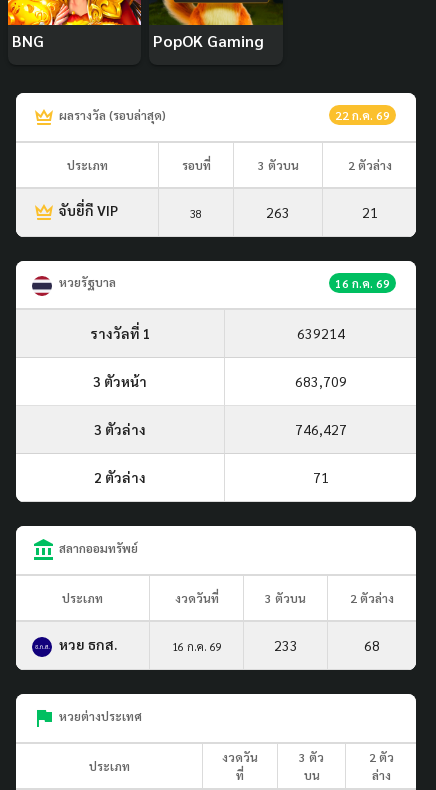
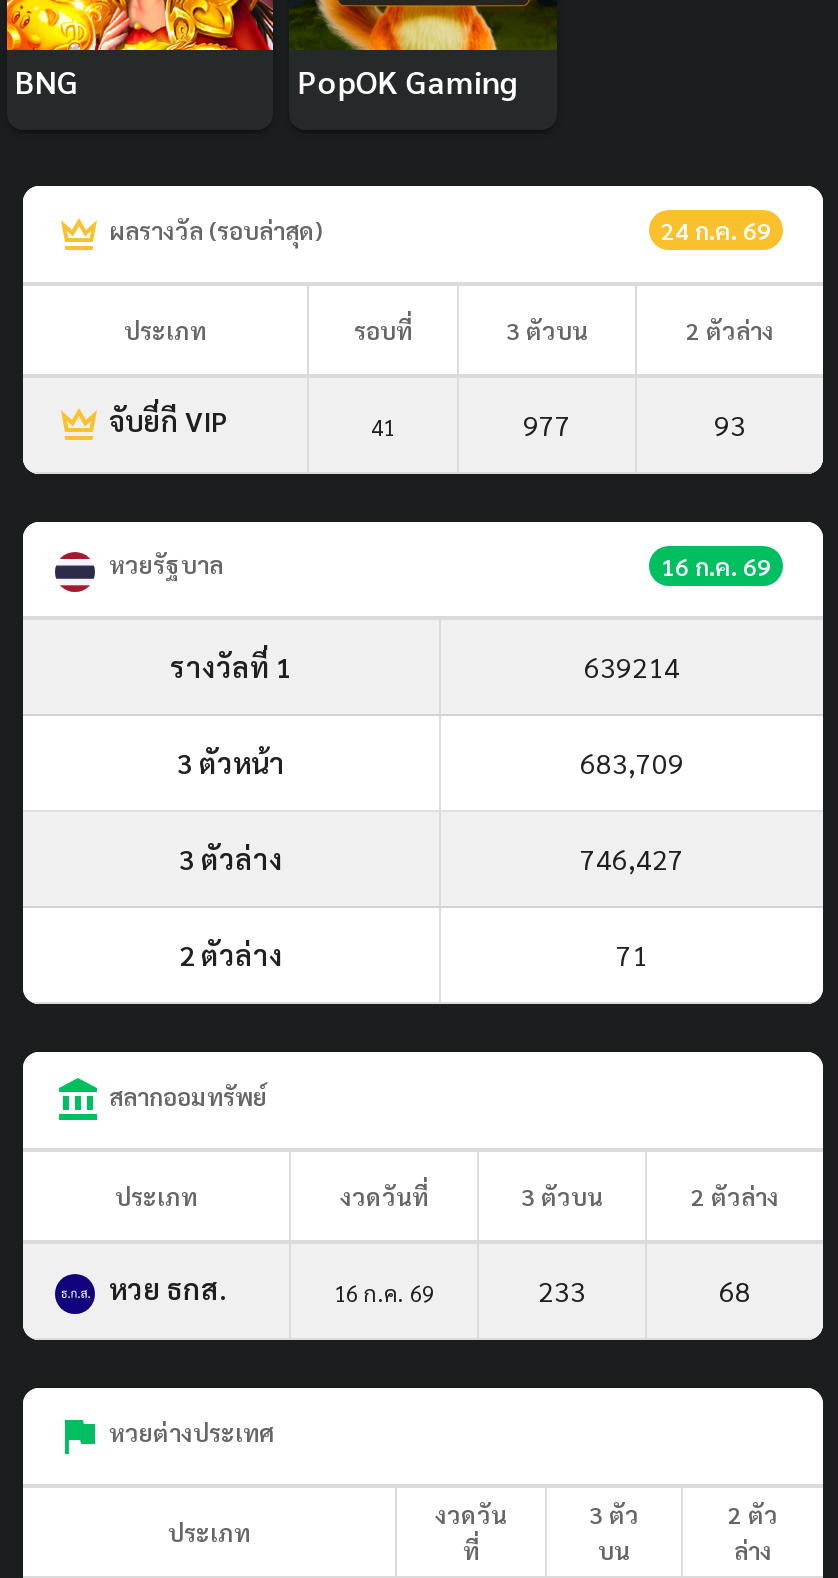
[335,107,390,123] 22 ก.ค. 69 -> [661,214,771,246] 24 ก.ค. 69
[190,206,202,221] 38 -> [371,412,395,442] 41
[266,203,290,221] 263 -> [523,406,571,442] 977
[361,203,377,221] 21 -> [714,406,746,442] 93

